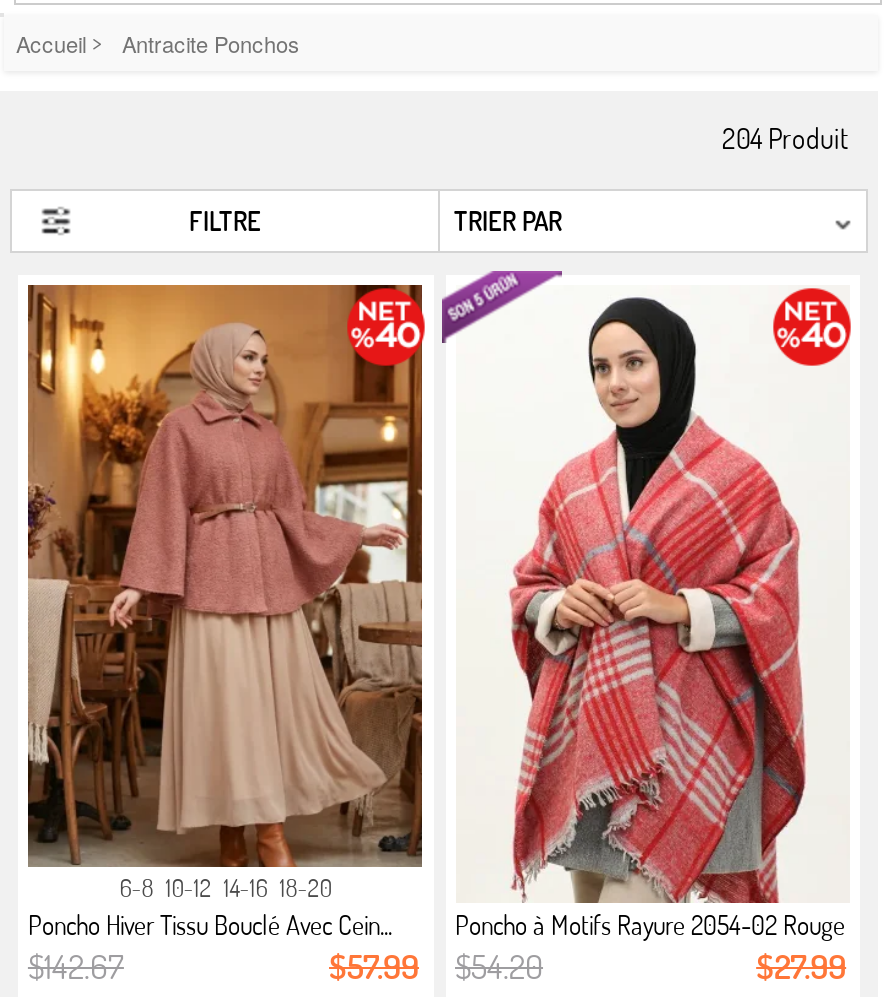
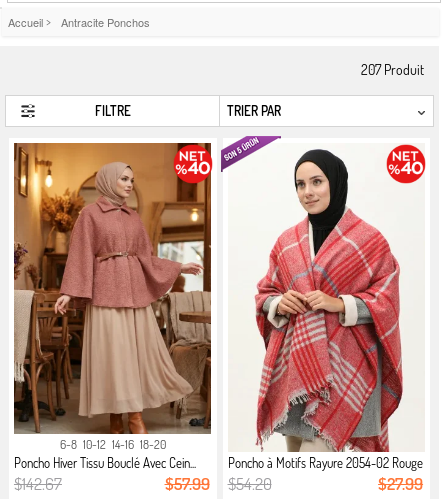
[722,121,848,155] 204 Produit -> [361,61,424,78] 207 Produit

